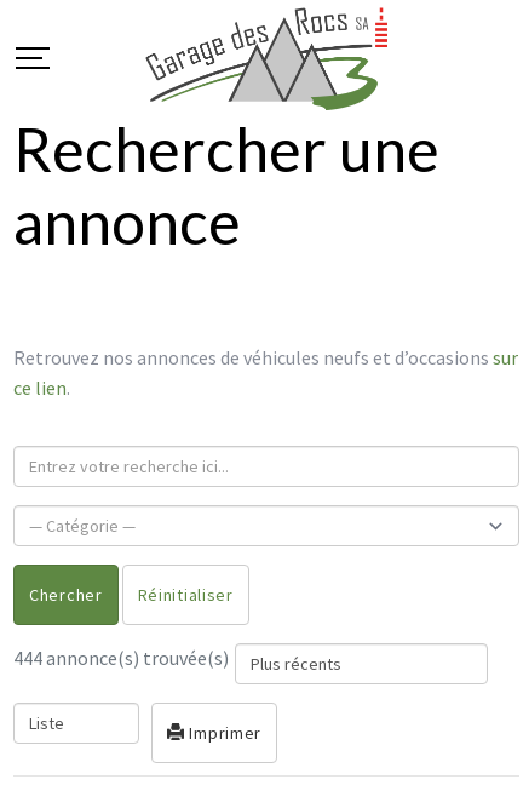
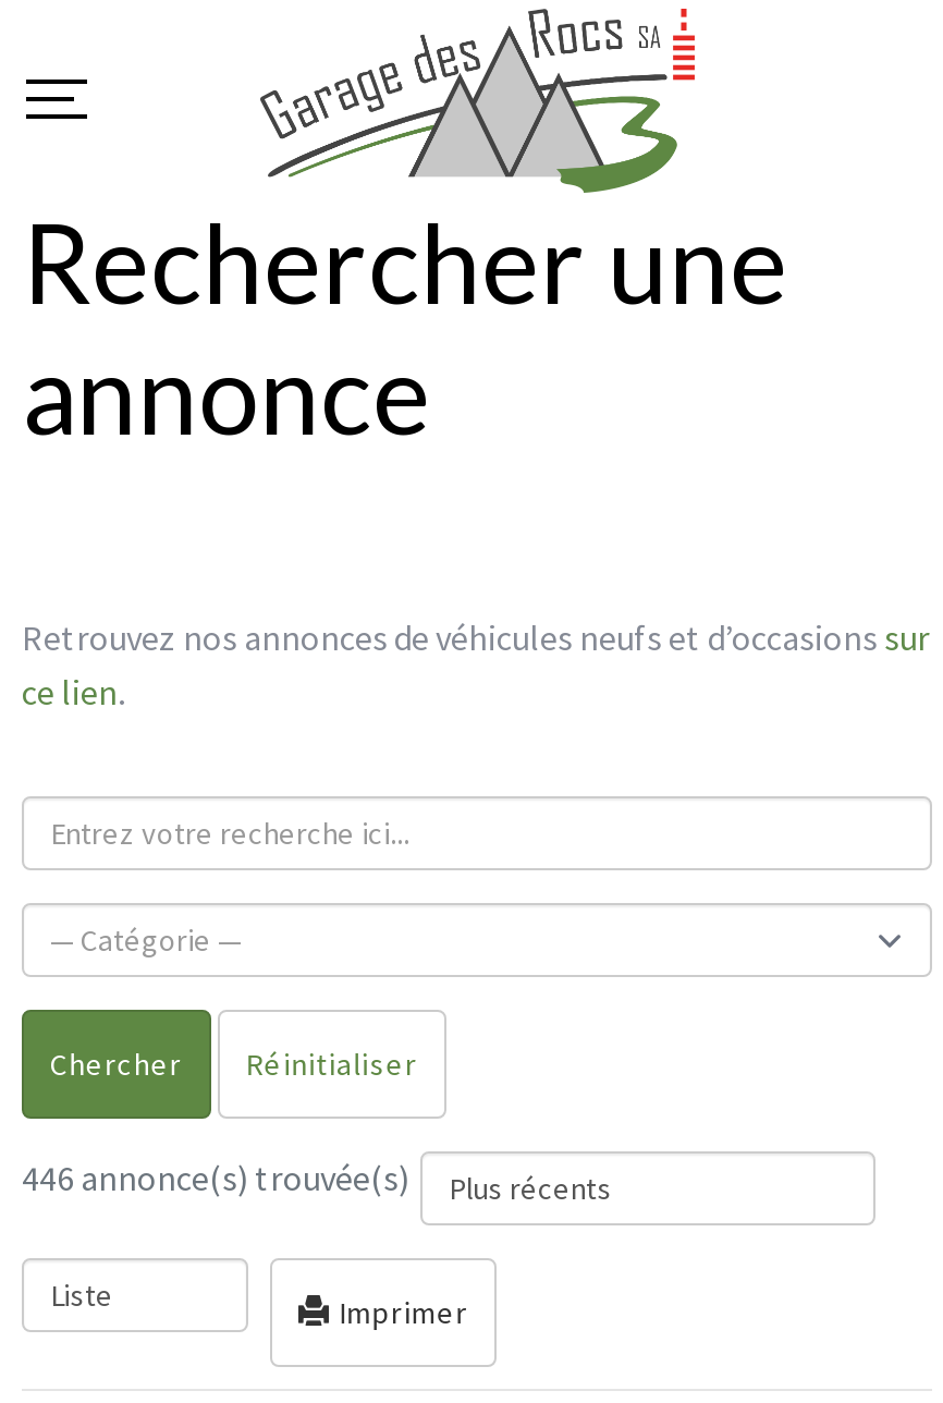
[13,646,229,670] 444 annonce(s) trouvée(s) -> [22,1156,409,1199] 446 annonce(s) trouvée(s)

